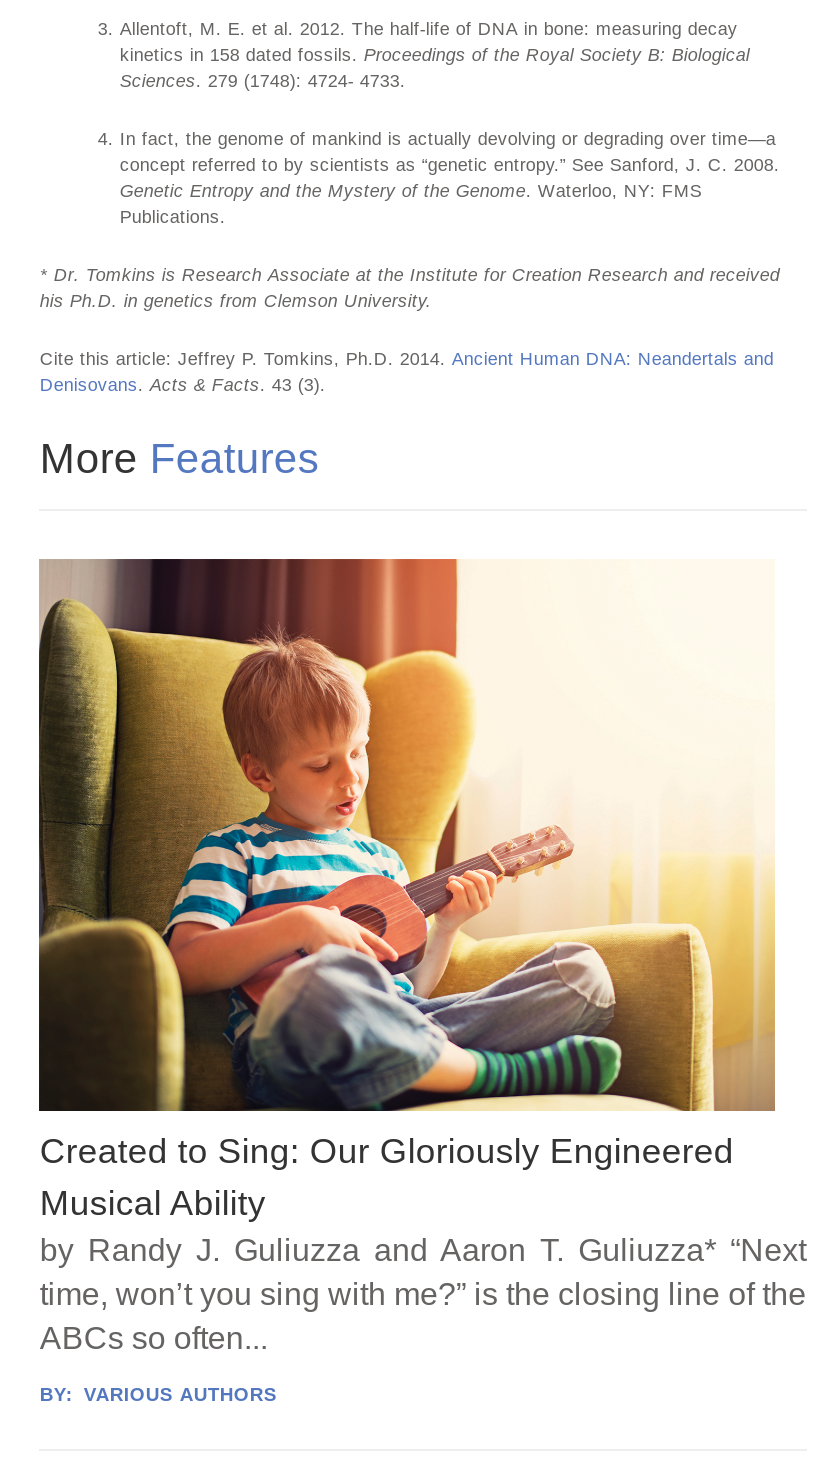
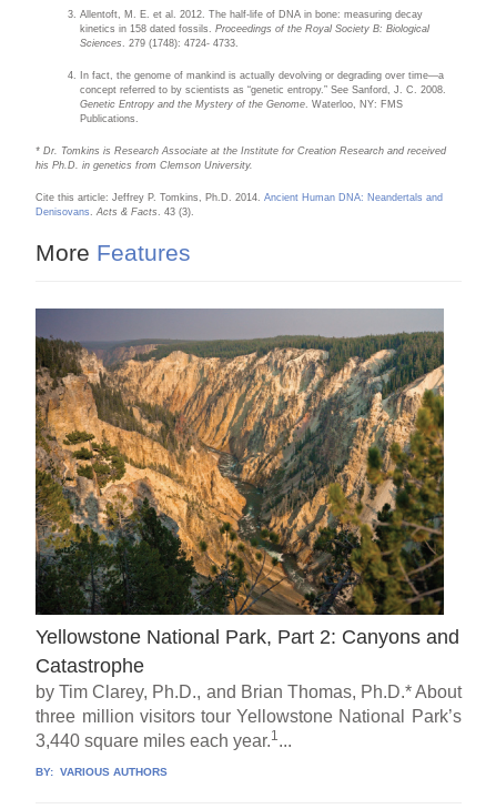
[37,557,806,1354] [image] | Created to Sing: Our Gloriously Engineered | Musical Ability | by Randy J. Guliuzza and Aaron T. Guliuzza* “Next | time, won’t you sing with me?” is the closing line of the | ABCs so often... -> [34,307,461,750] [image] | Yellowstone National Park, Part 2: Canyons and | Catastrophe | by Tim Clarey, Ph.D., and Brian Thomas, Ph.D.* About | three million visitors tour Yellowstone National Park’s | 3,440 square miles each year. 1...

